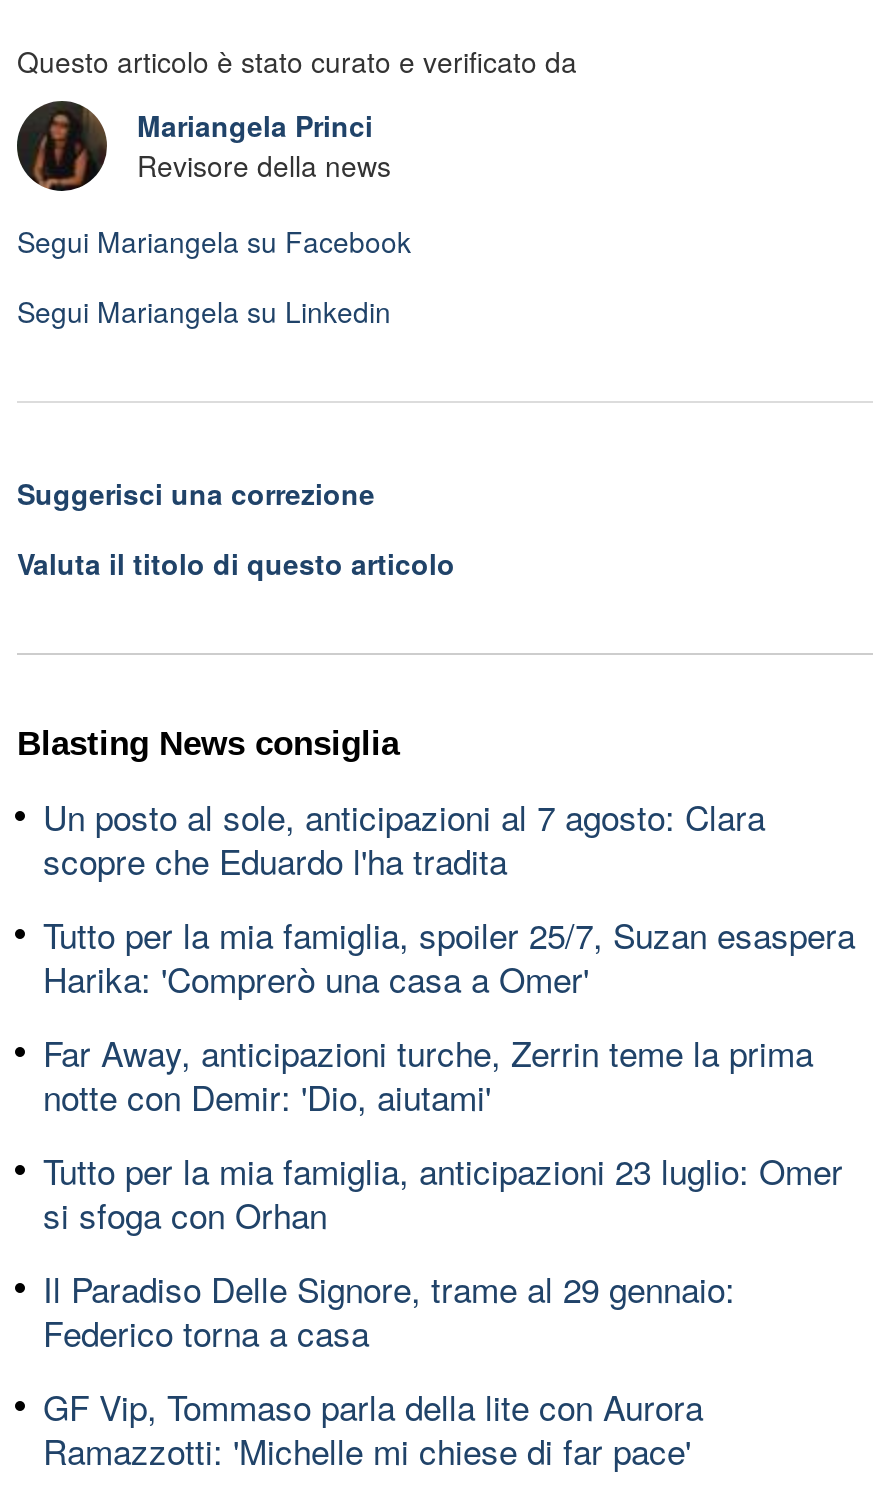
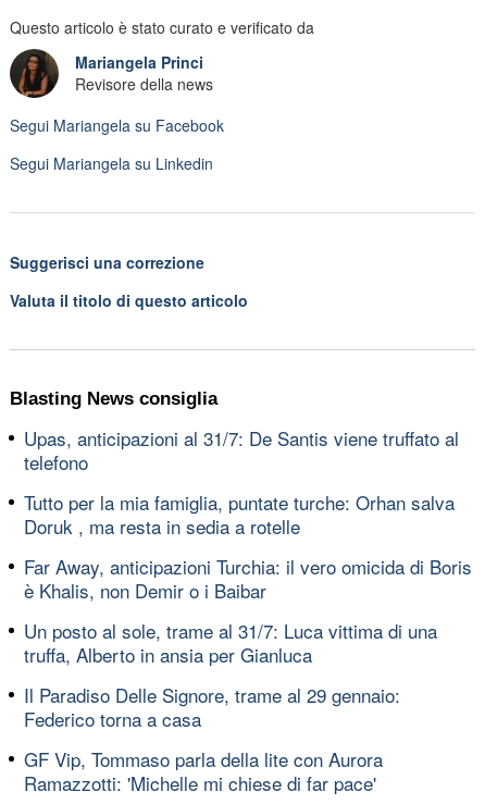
[43,790,765,884] Un posto al sole, anticipazioni al 7 agosto: Clara | scopre che Eduardo l'ha tradita -> [24,424,459,475] Upas, anticipazioni al 31/7: De Santis viene truffato al | telefono
[43,908,855,1002] Tutto per la mia famiglia, spoiler 25/7, Suzan esaspera | Harika: 'Comprerò una casa a Omer' -> [24,488,455,539] Tutto per la mia famiglia, puntate turche: Orhan salva | Doruk , ma resta in sedia a rotelle
[43,1026,813,1120] Far Away, anticipazioni turche, Zerrin teme la prima | notte con Demir: 'Dio, aiutami' -> [24,552,472,603] Far Away, anticipazioni Turchia: il vero omicida di Boris | è Khalis, non Demir o i Baibar
[43,1144,843,1238] Tutto per la mia famiglia, anticipazioni 23 luglio: Omer | si sfoga con Orhan -> [24,616,437,667] Un posto al sole, trame al 31/7: Luca vittima di una | truffa, Alberto in ansia per Gianluca

